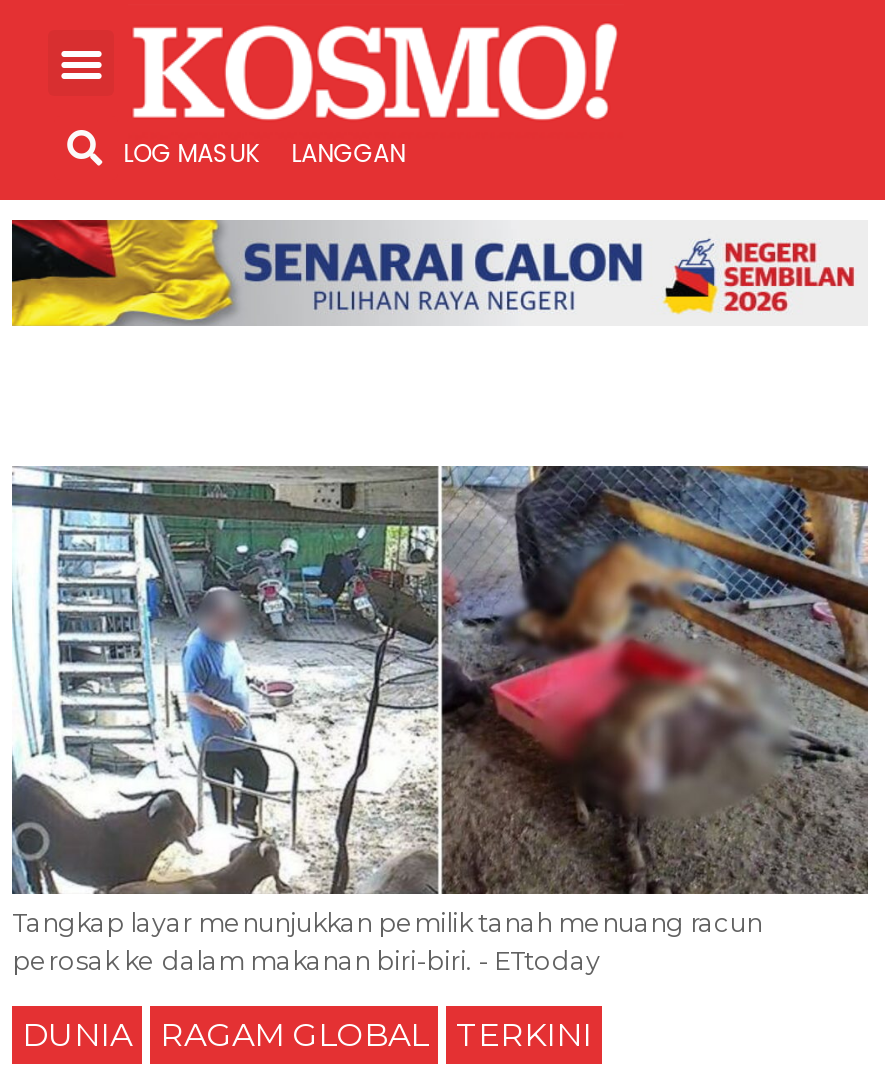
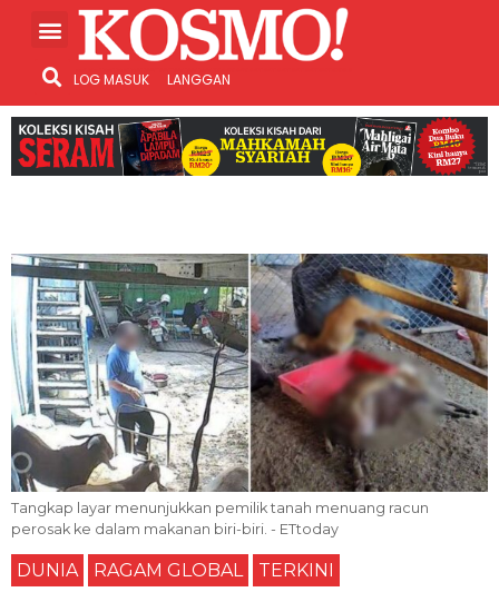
[10,218,868,328] [image] -> [10,116,489,177] [image]

